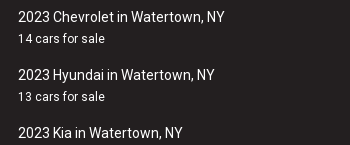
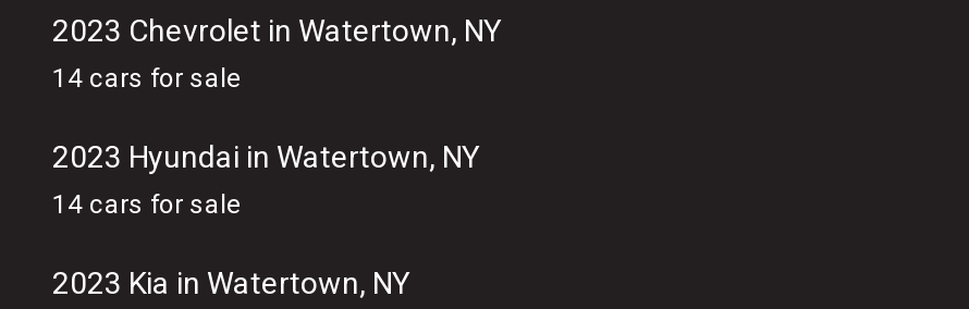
[18,90,105,104] 13 cars for sale -> [52,189,242,220] 14 cars for sale

